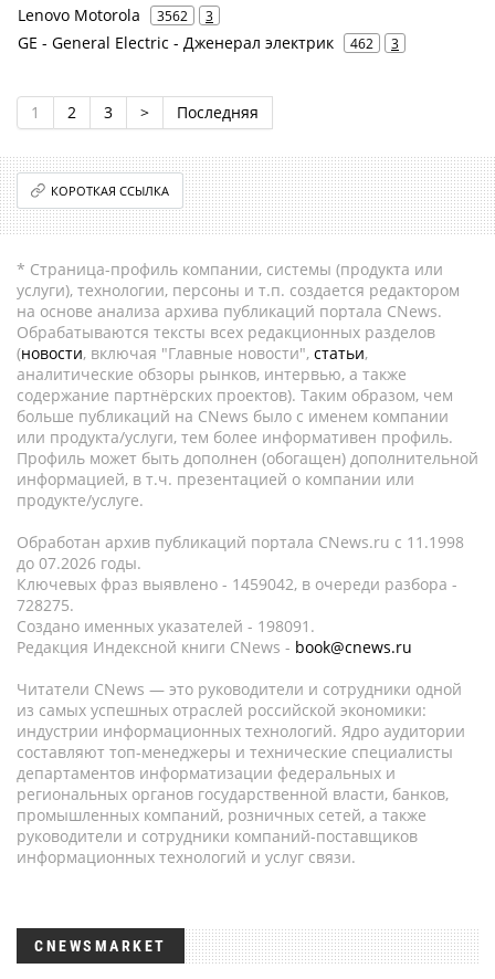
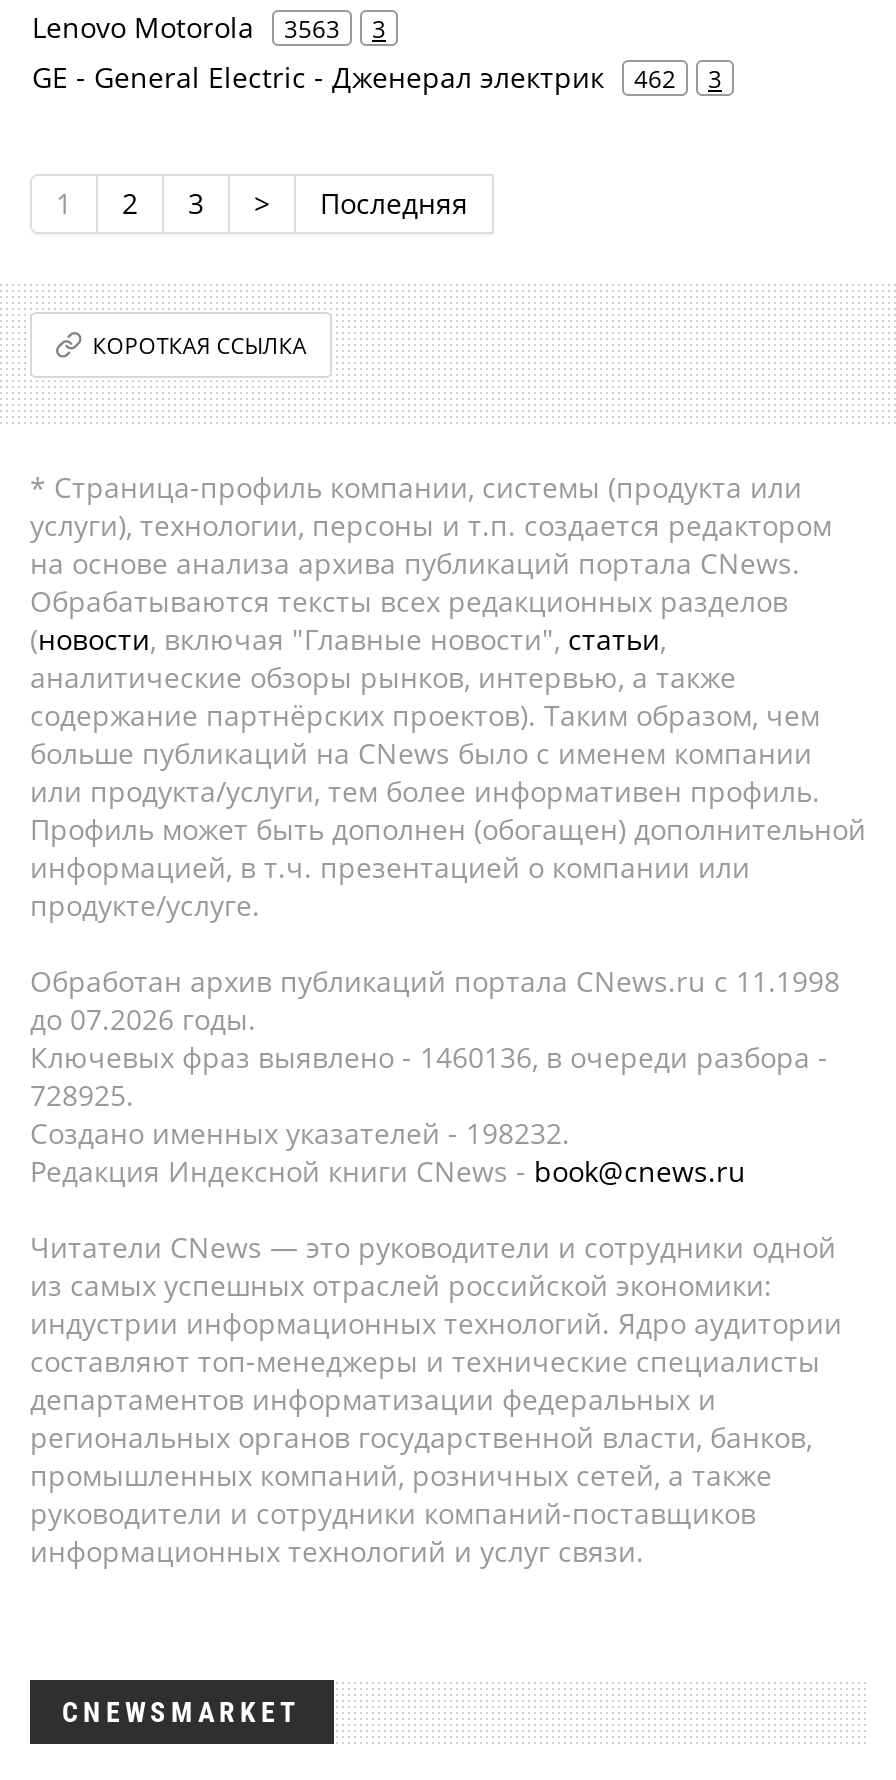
[18,4,213,25] Lenovo Motorola 3562 3 -> [32,8,386,46] Lenovo Motorola 3563 3
[17,573,457,594] Ключевых фраз выявлено - 1459042, в очереди разбора - -> [30,1038,828,1076] Ключевых фраз выявлено - 1460136, в очереди разбора -
[17,594,74,615] 728275. -> [30,1076,134,1114] 728925.
[17,615,315,636] Создано именных указателей - 198091. -> [30,1114,570,1152] Создано именных указателей - 198232.

